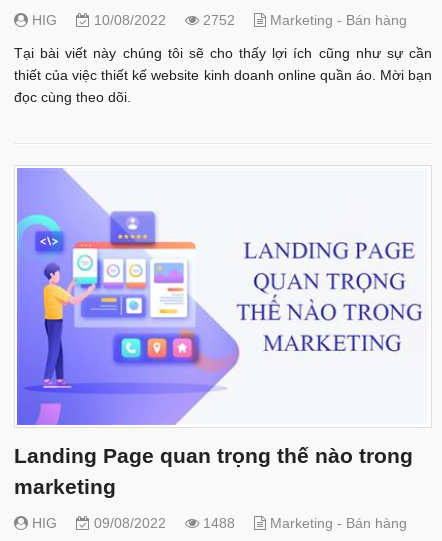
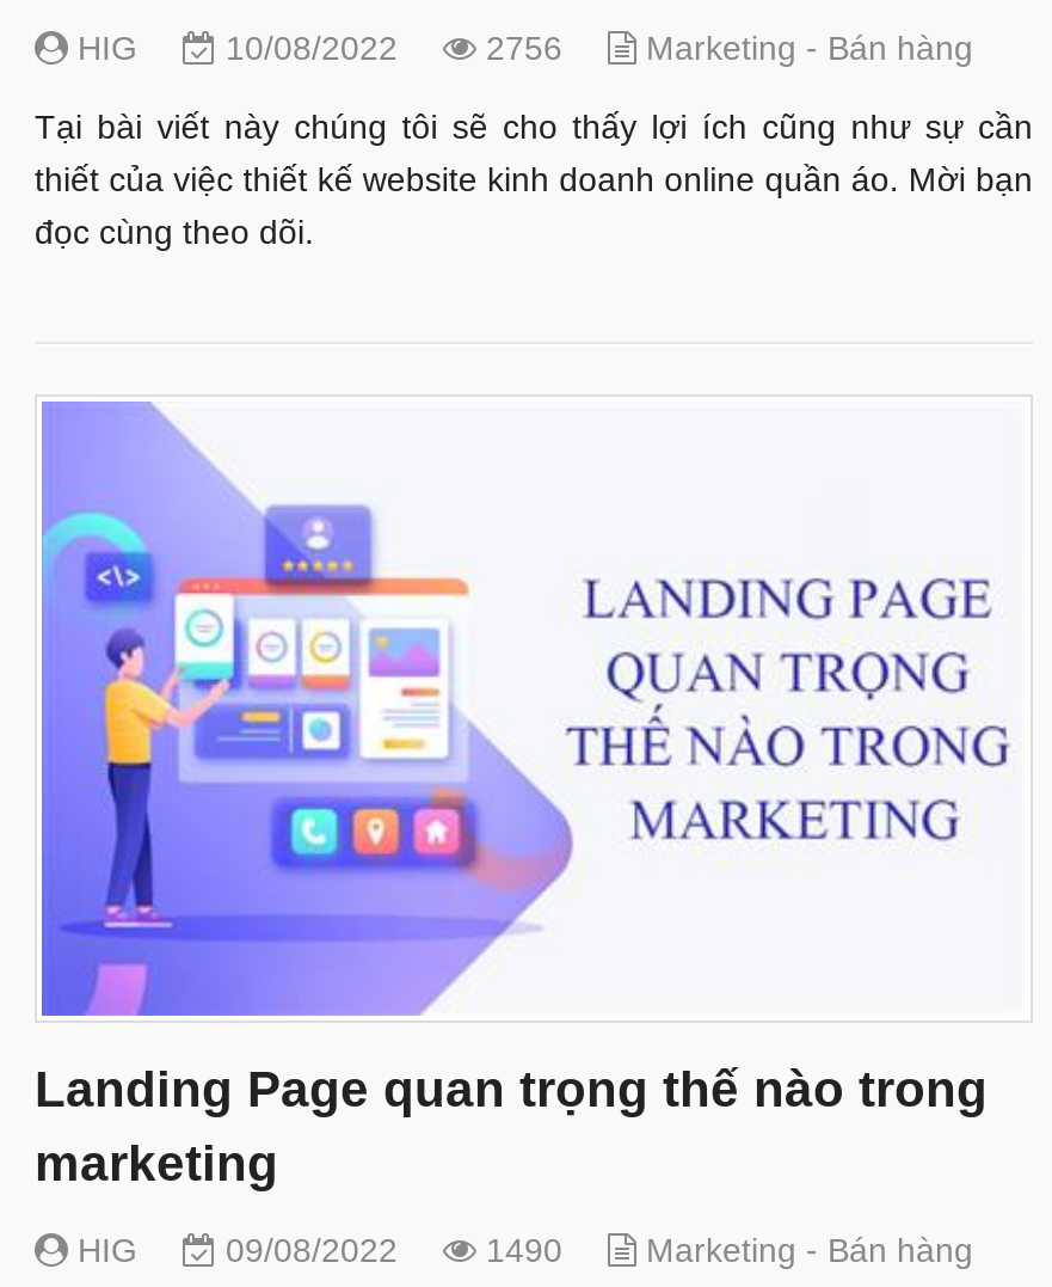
[199,12,235,28] 2752 -> [476,28,562,66] 2756
[199,515,235,531] 1488 -> [476,1232,562,1270] 1490

